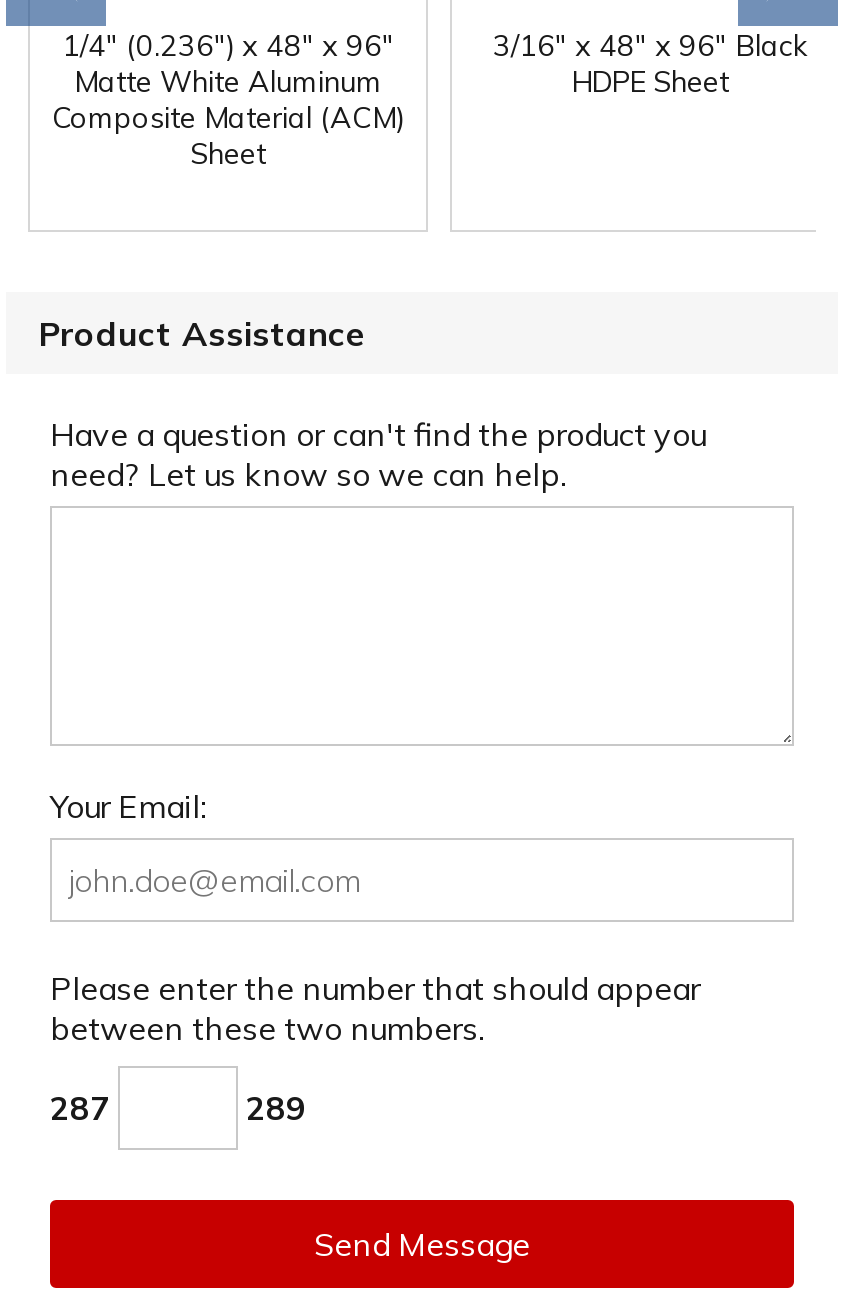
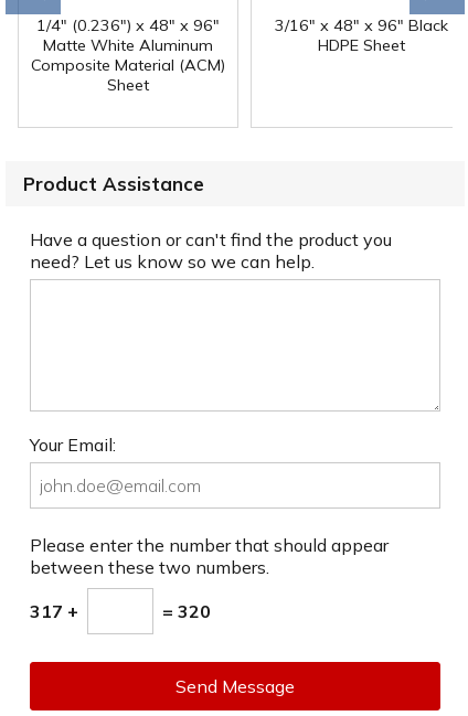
[50,1089,306,1129] 287 | 289 -> [30,601,211,623] 317 + | = 320

